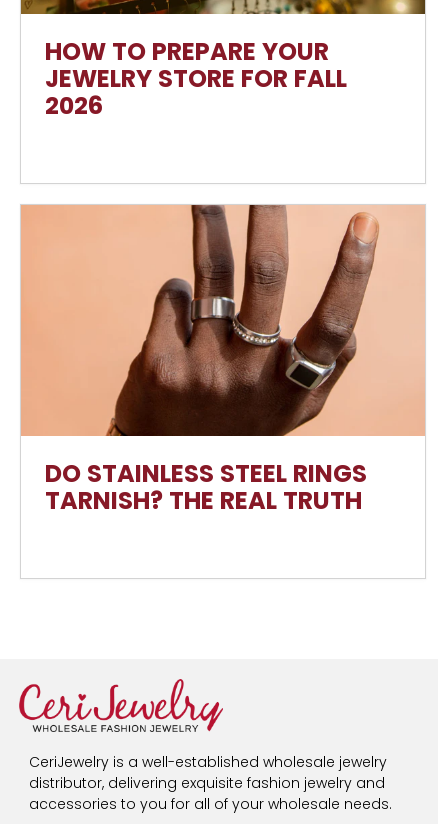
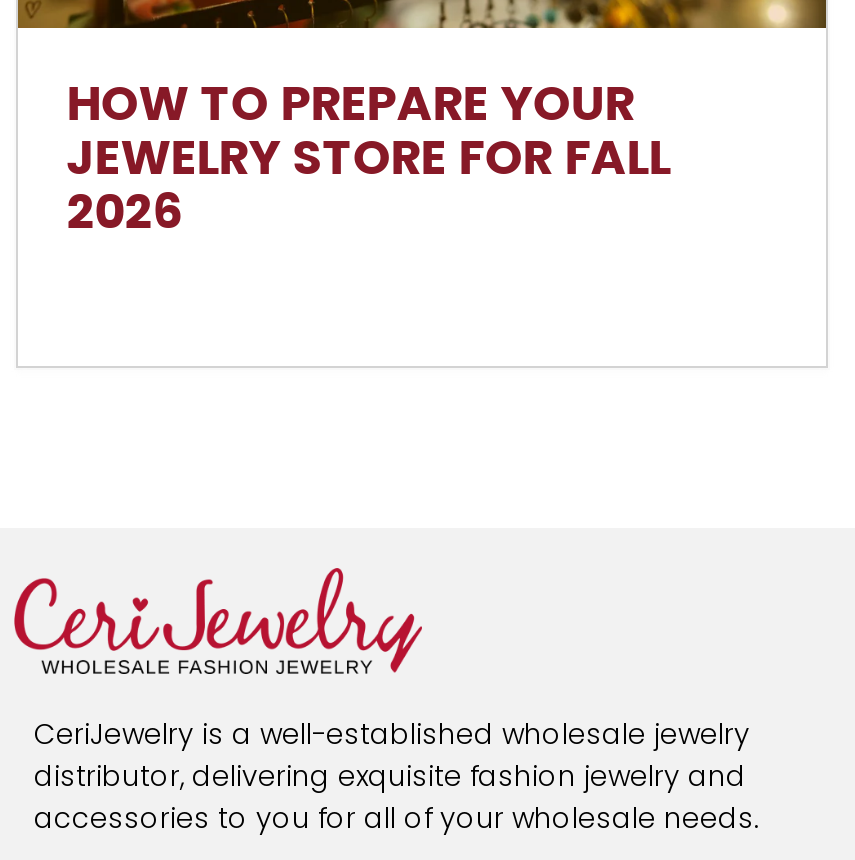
[20,204,426,517] [image] | DO STAINLESS STEEL RINGS | TARNISH? THE REAL TRUTH -> none

